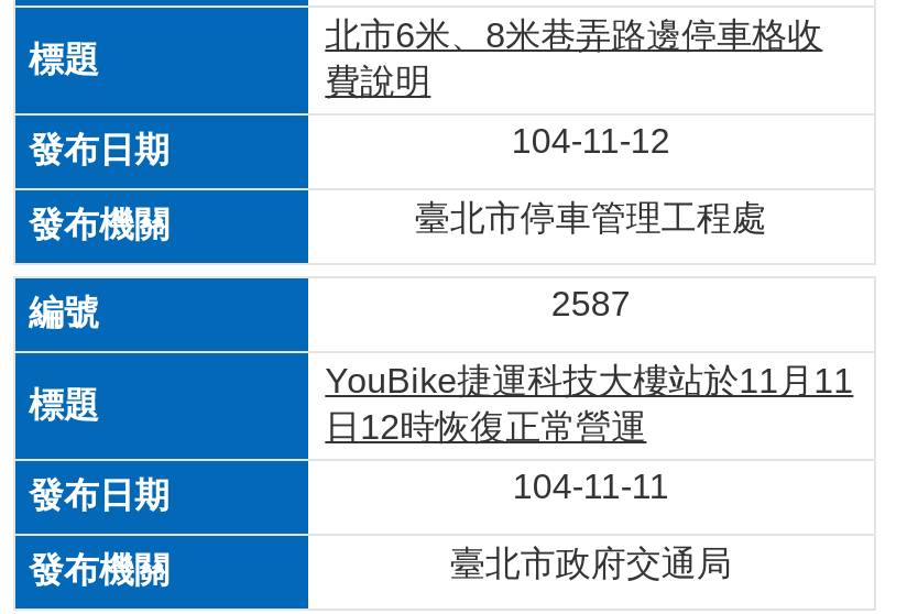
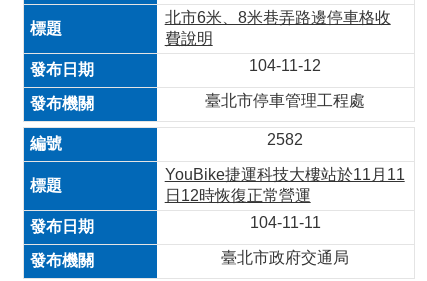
[551,285,630,322] 2587 -> [267,131,303,148] 2582

